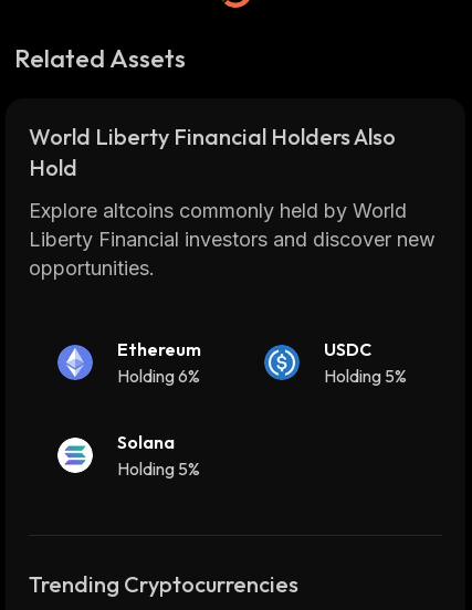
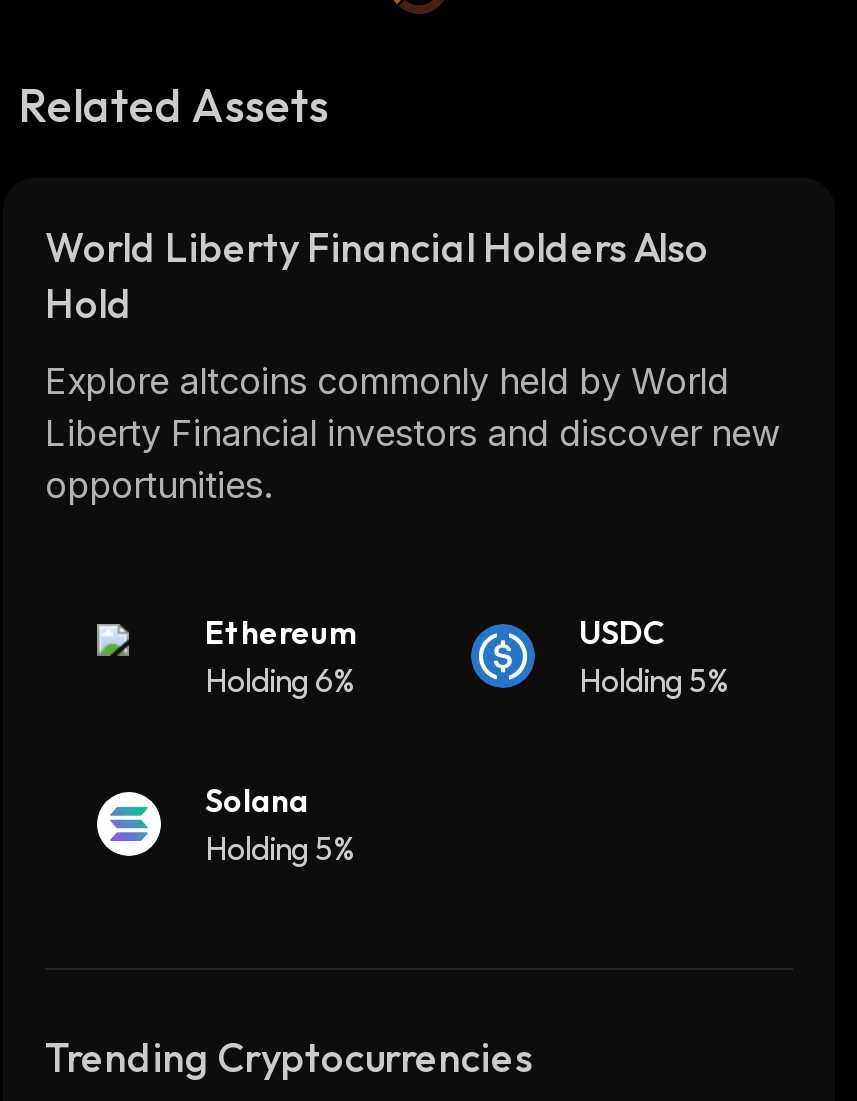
[56,344,94,381] [image] -> [95,622,161,688] [image]

